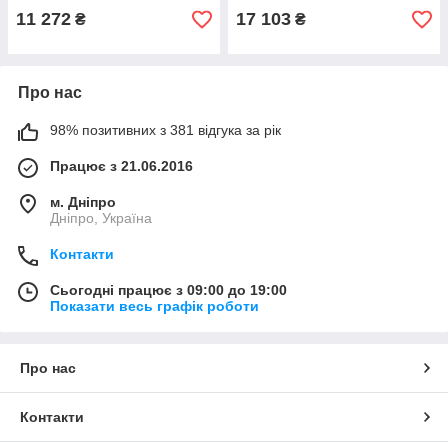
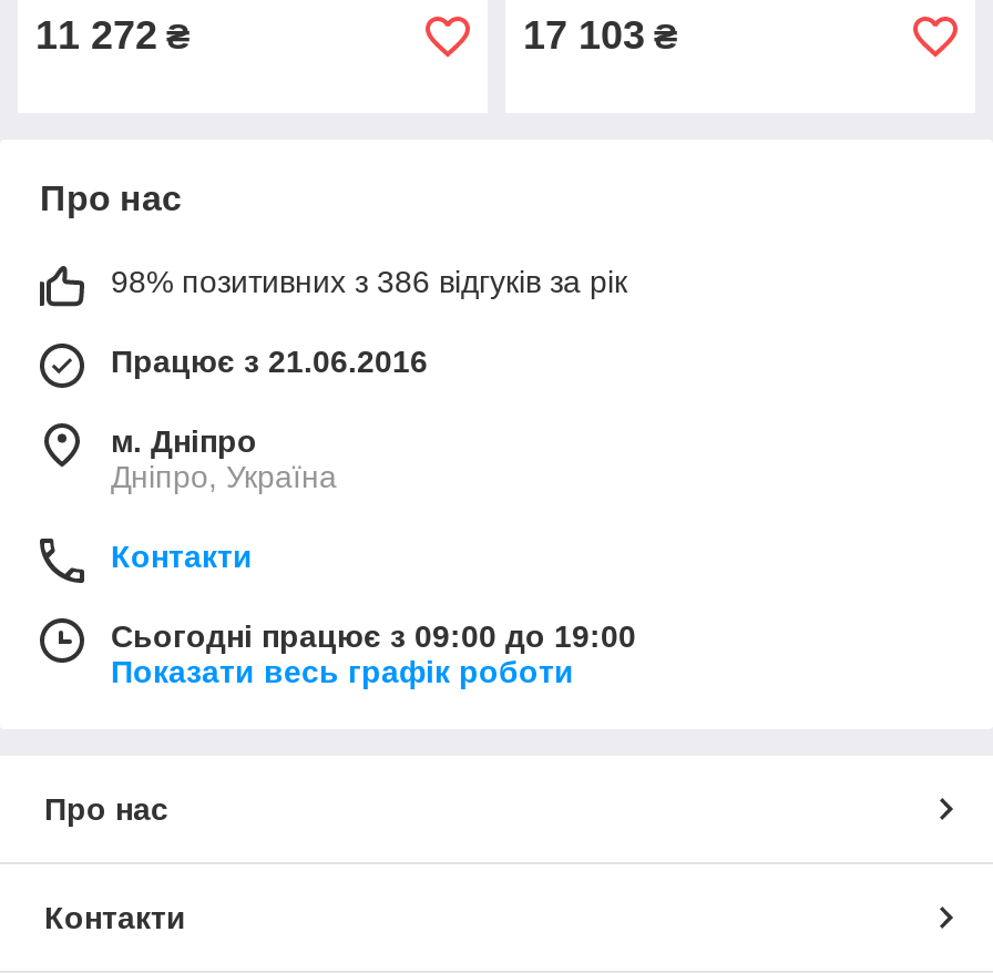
[50,122,281,138] 98% позитивних з 381 відгука за рік -> [111,264,627,299] 98% позитивних з 386 відгуків за рік

